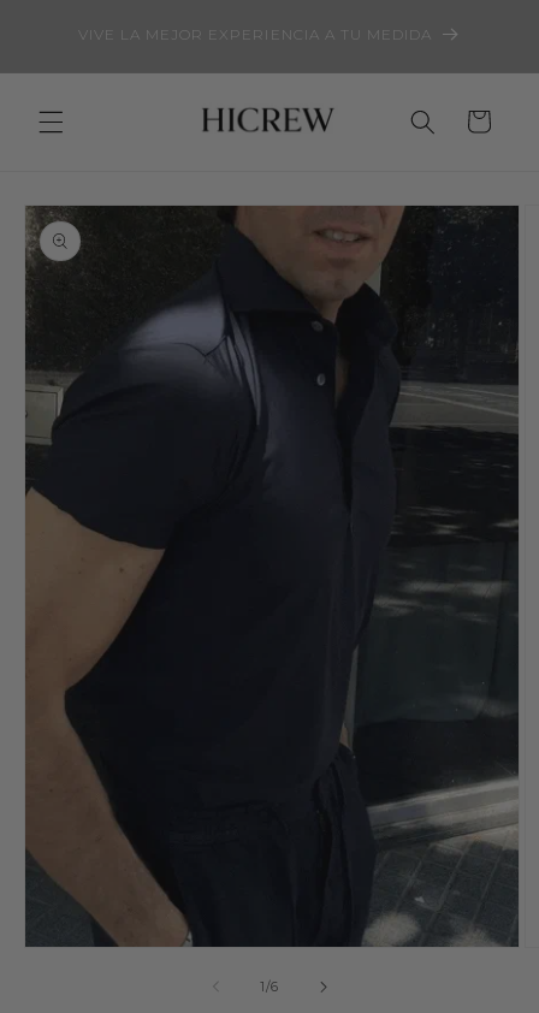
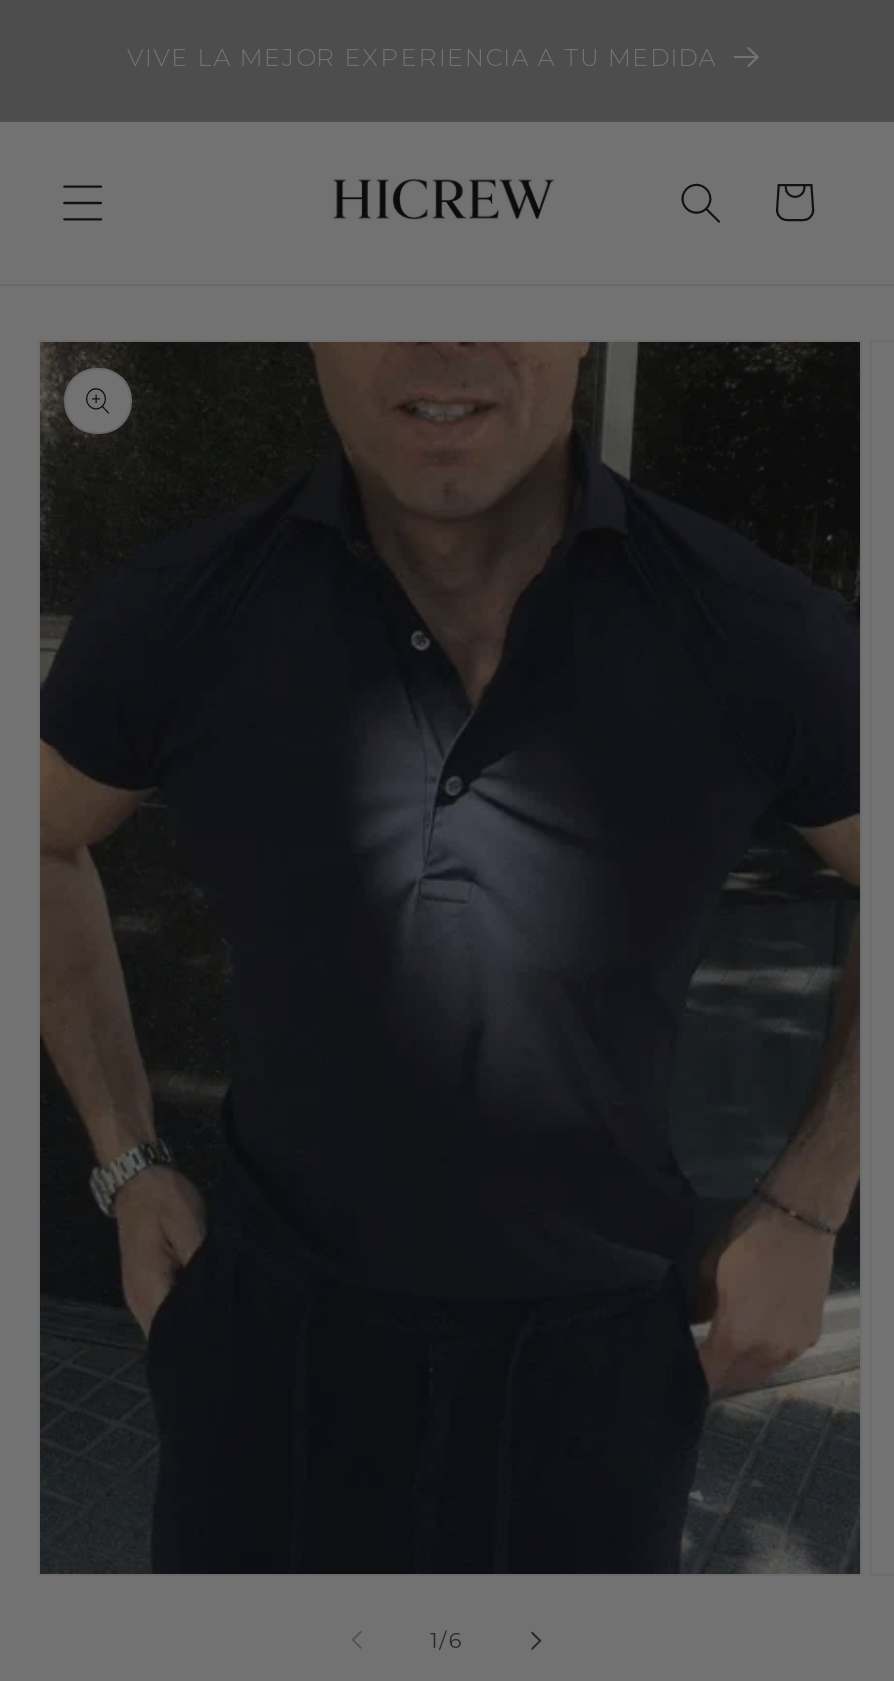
[24,205,520,948] [image] -> [38,340,862,1576] [image]

